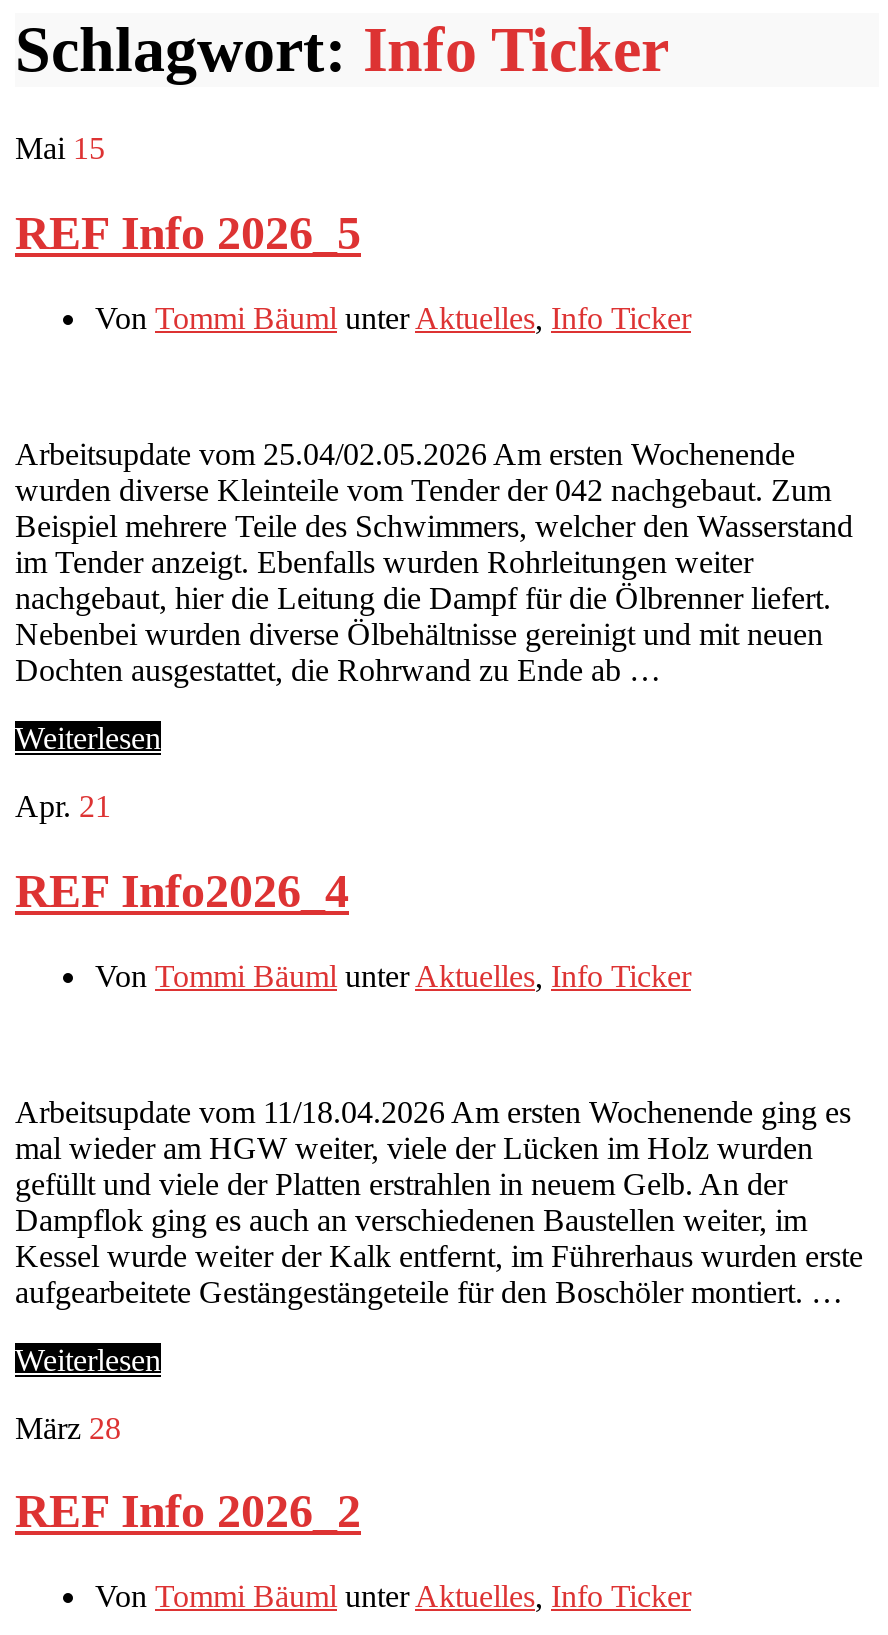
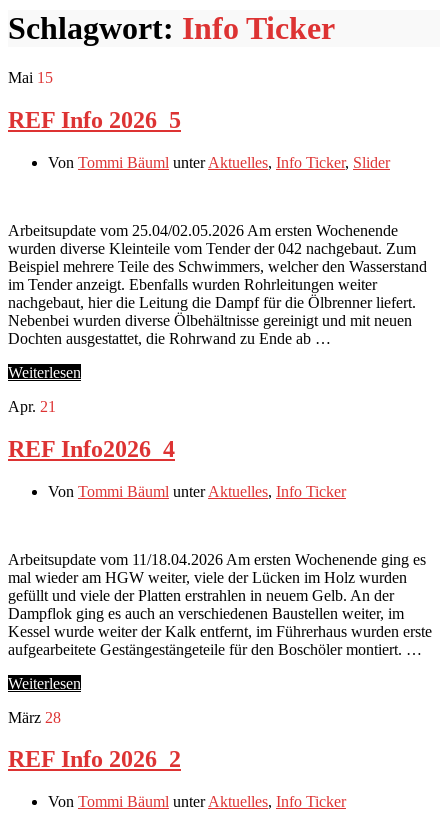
[95,300,691,334] Von Tommi Bäuml unter Aktuelles, Info Ticker -> [48,154,390,171] Von Tommi Bäuml unter Aktuelles, Info Ticker, Slider

